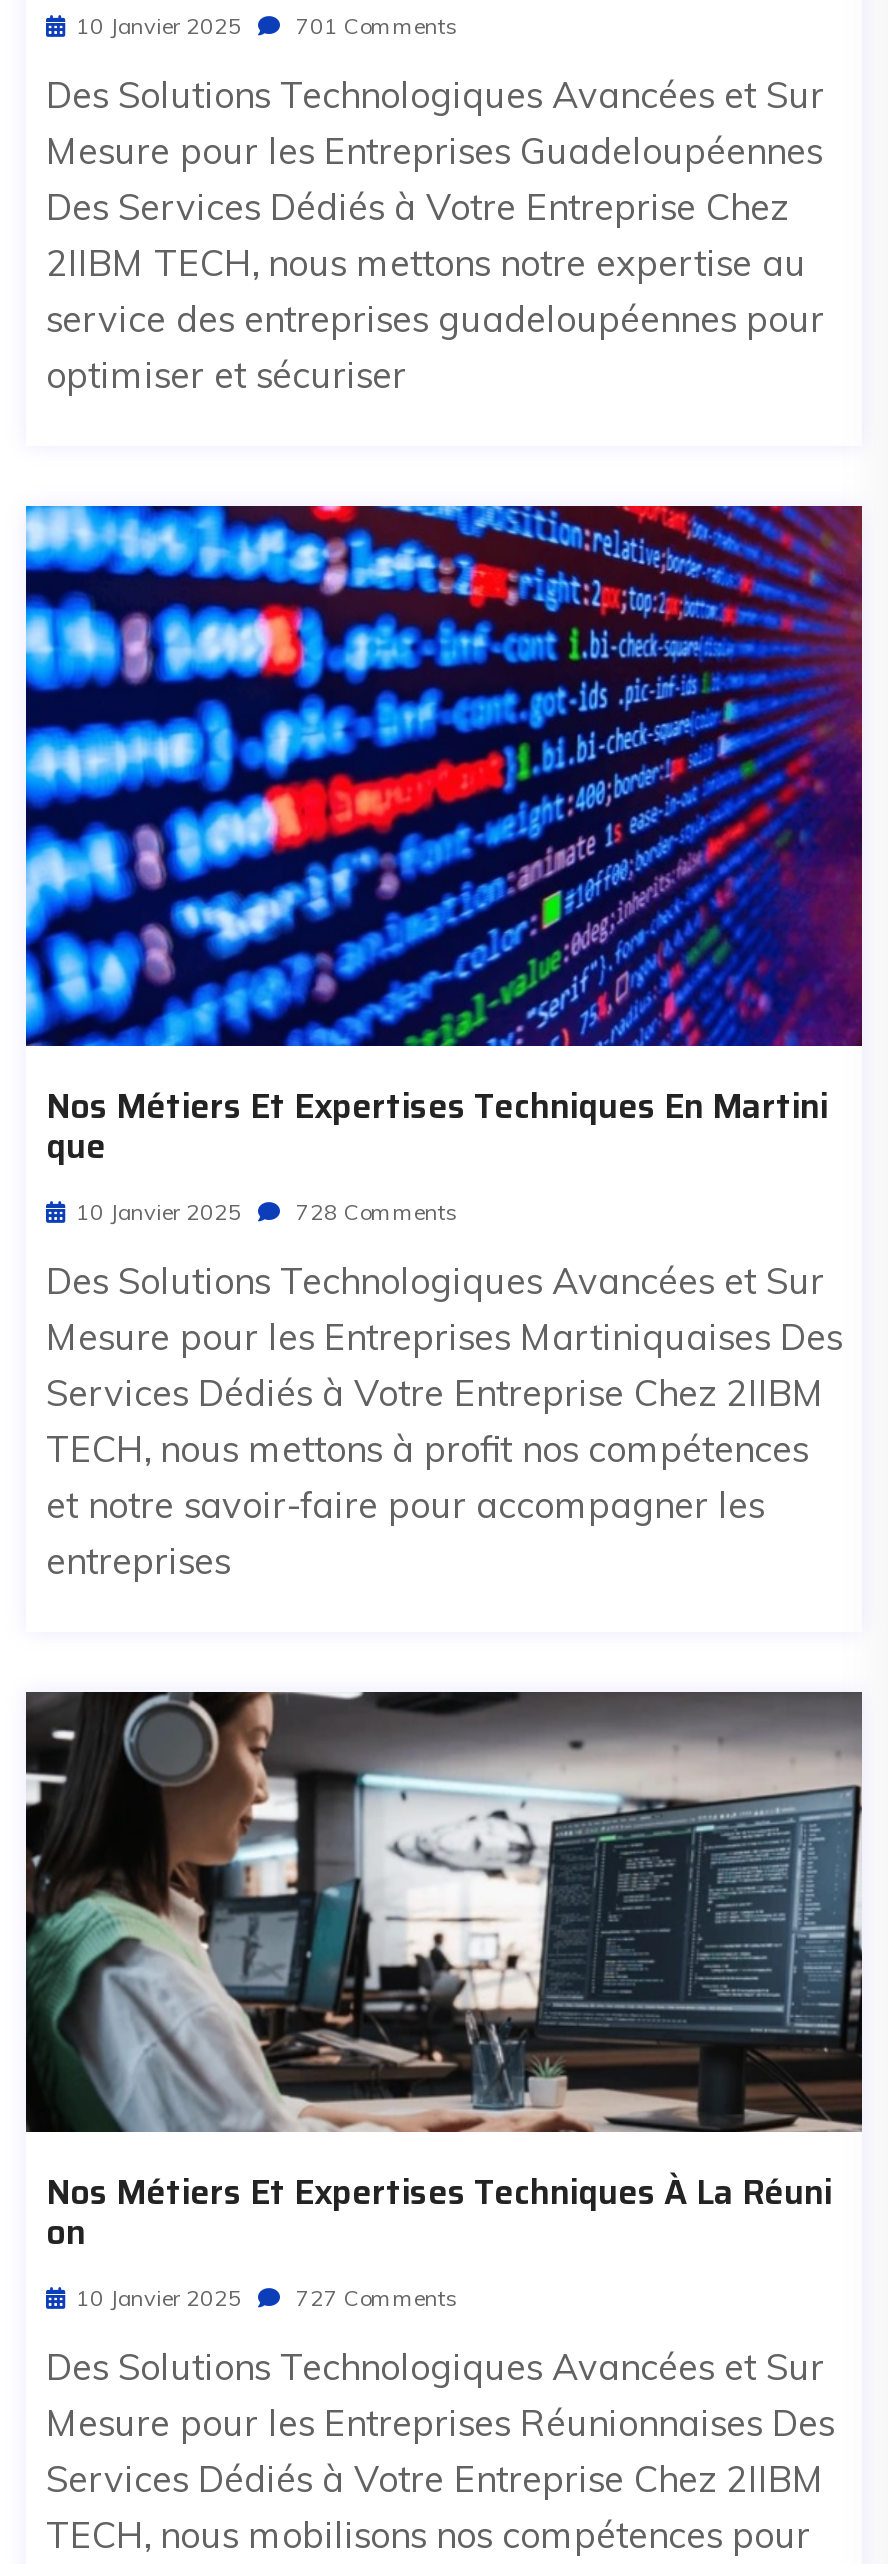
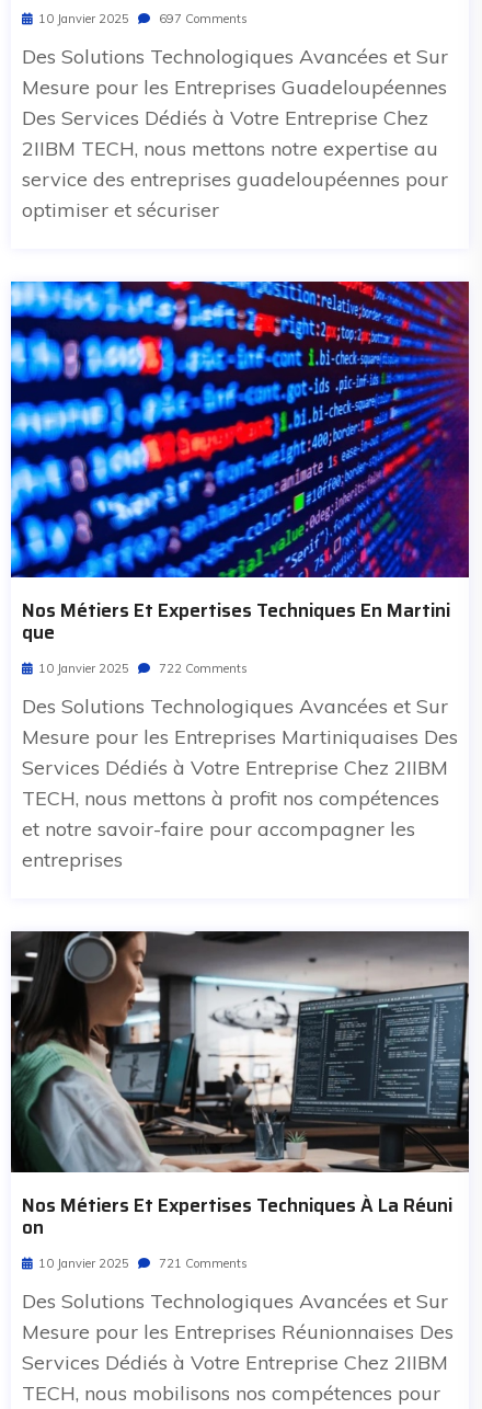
[76,11,458,39] 10 Janvier 2025 701 Comments -> [38,10,248,26] 10 Janvier 2025 697 Comments
[76,1197,458,1225] 10 Janvier 2025 728 Comments -> [38,660,248,676] 10 Janvier 2025 722 Comments
[76,2284,458,2312] 10 Janvier 2025 727 Comments -> [38,1255,248,1271] 10 Janvier 2025 721 Comments

